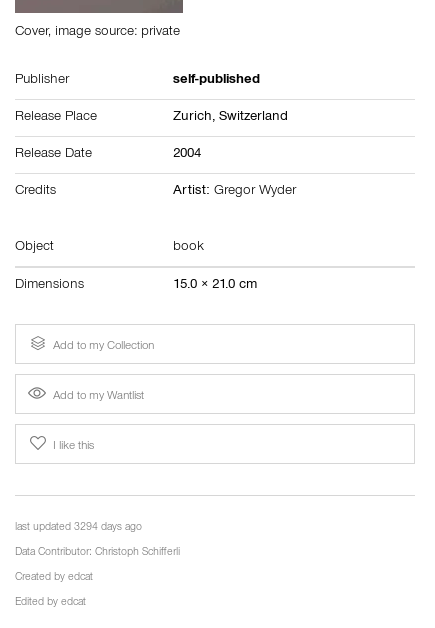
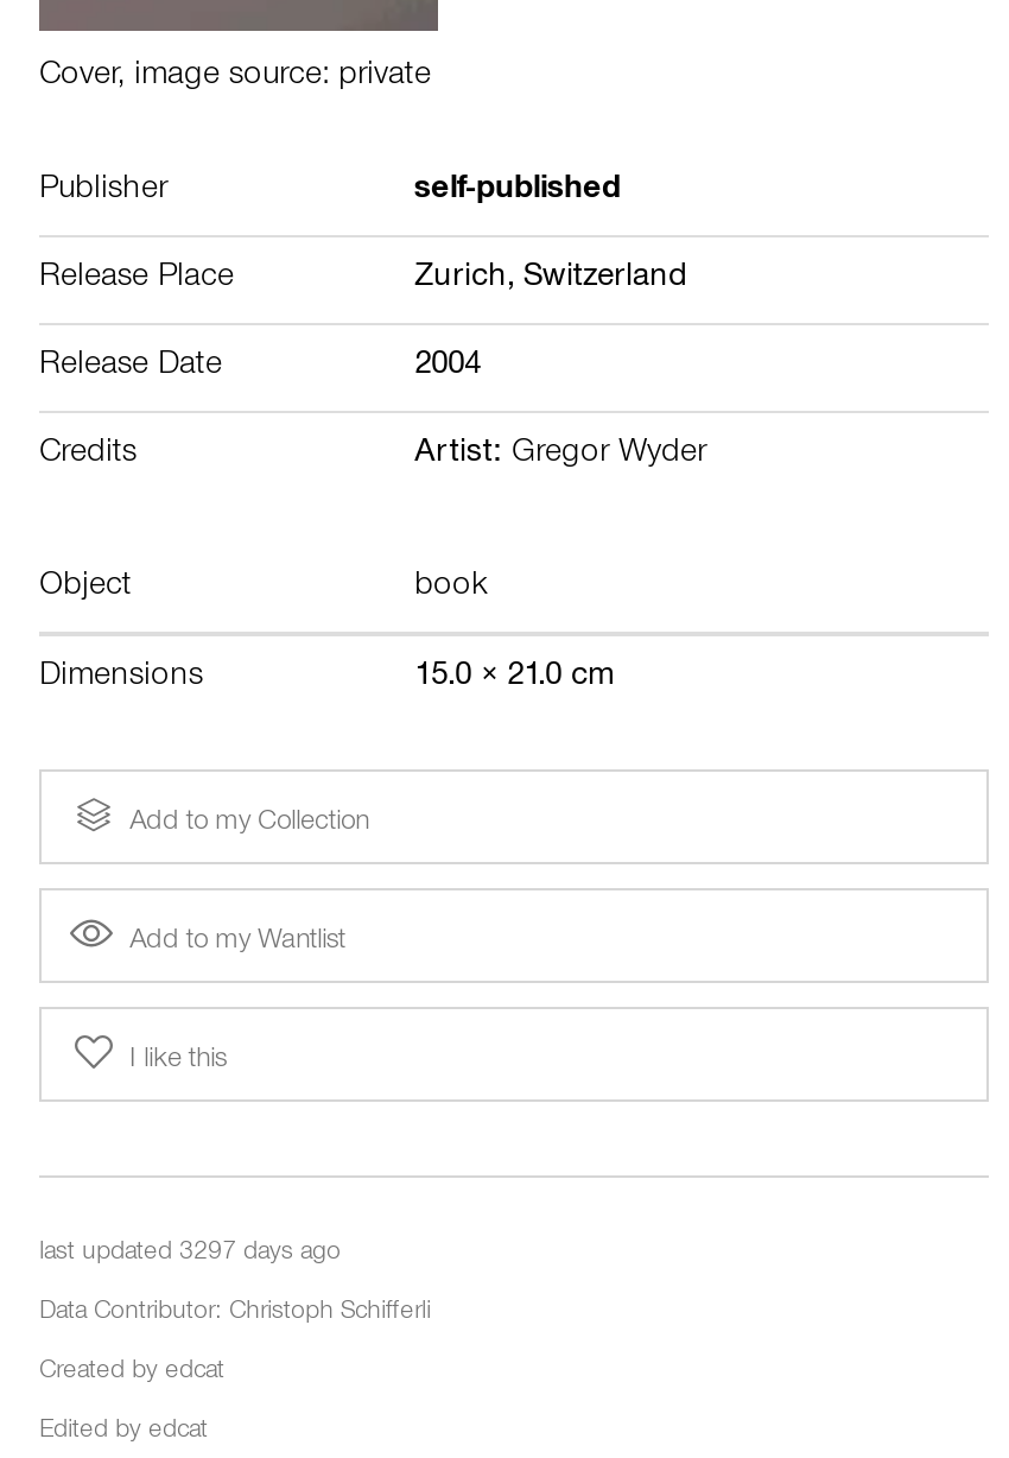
[15,523,142,534] last updated 3294 days ago -> [39,1242,341,1268] last updated 3297 days ago

